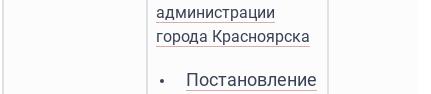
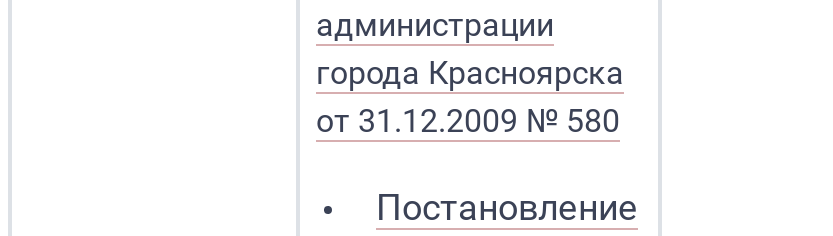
none -> [316,102,620,140] от 31.12.2009 № 580

